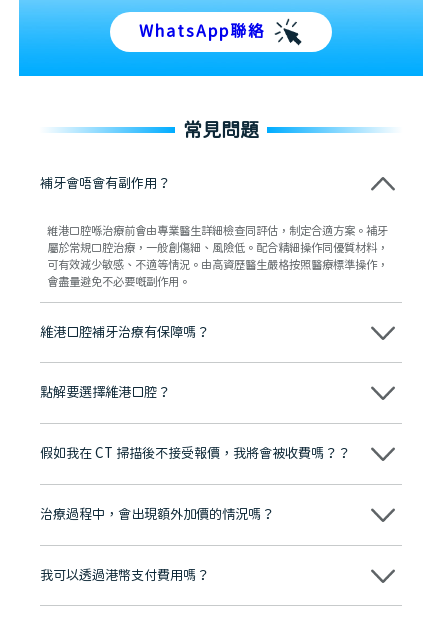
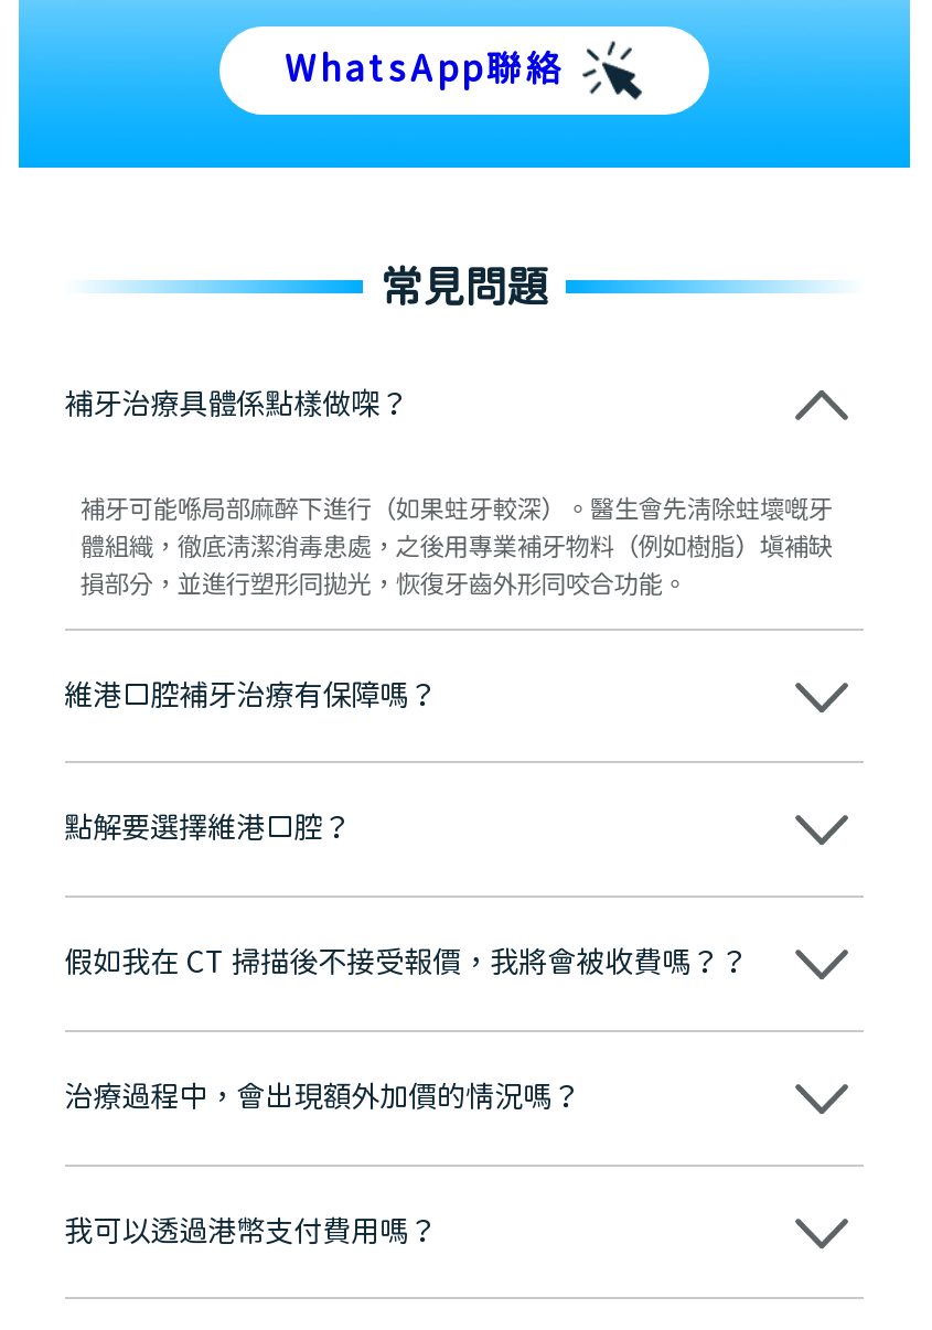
[39,176,169,192] 補牙會唔會有副作用？ -> [64,388,408,423] 補牙治療具體係點樣做㗎？
[47,225,388,289] 維港口腔喺治療前會由專業醫生詳細檢查同評估，制定合適方案。補牙 | 屬於常規口腔治療，一般創傷細、風險低。配合精細操作同優質材料， | 可有效減少敏感、不適等情況。由高資歷醫生嚴格按照醫療標準操作， | 會盡量避免不必要嘅副作用。 -> [80,496,832,600] 補牙可能喺局部麻醉下進行（如果蛀牙較深）。醫生會先清除蛀壞嘅牙 | 體組織，徹底清潔消毒患處，之後用專業補牙物料（例如樹脂）填補缺 | 損部分，並進行塑形同拋光，恢復牙齒外形同咬合功能。

